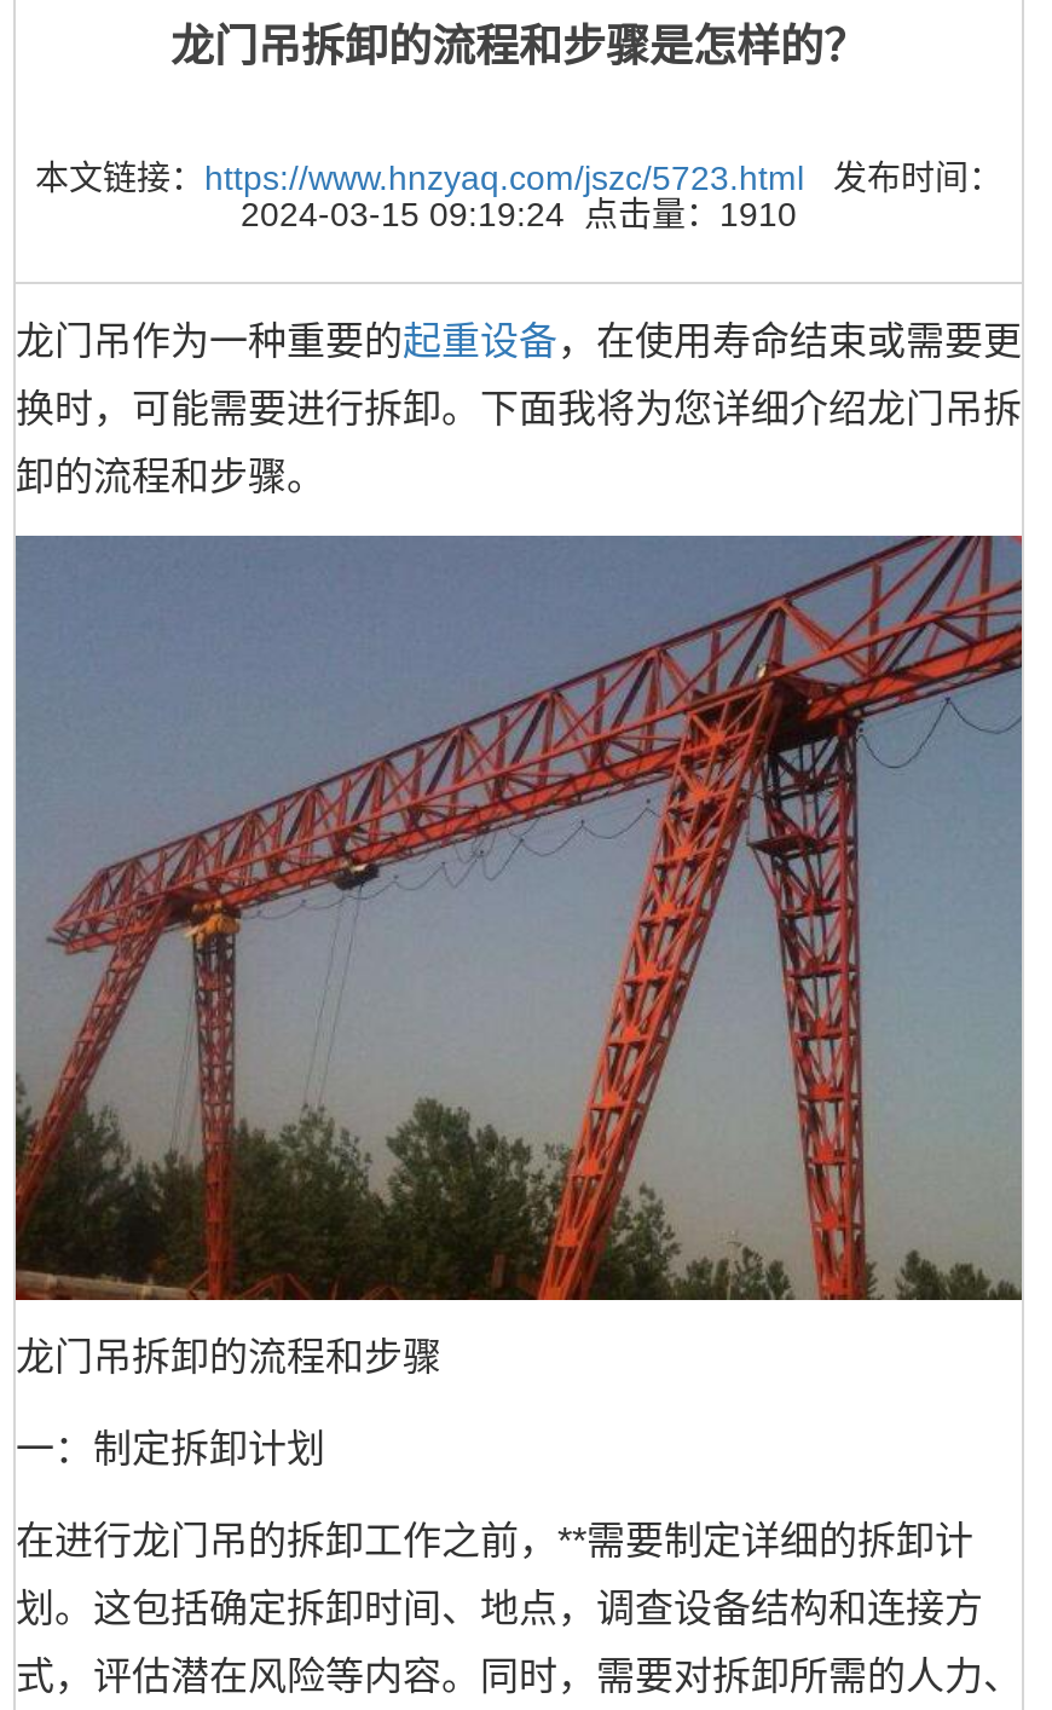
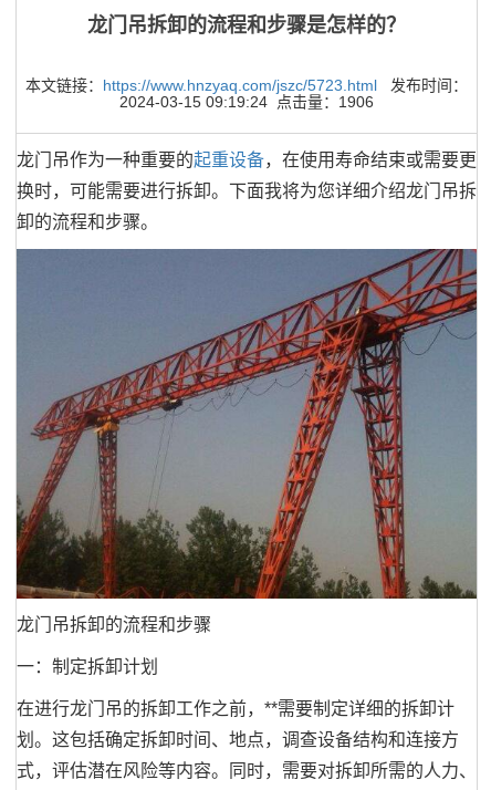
[241,196,797,234] 2024-03-15 09:19:24 点击量：1910 -> [119,93,374,111] 2024-03-15 09:19:24 点击量：1906

